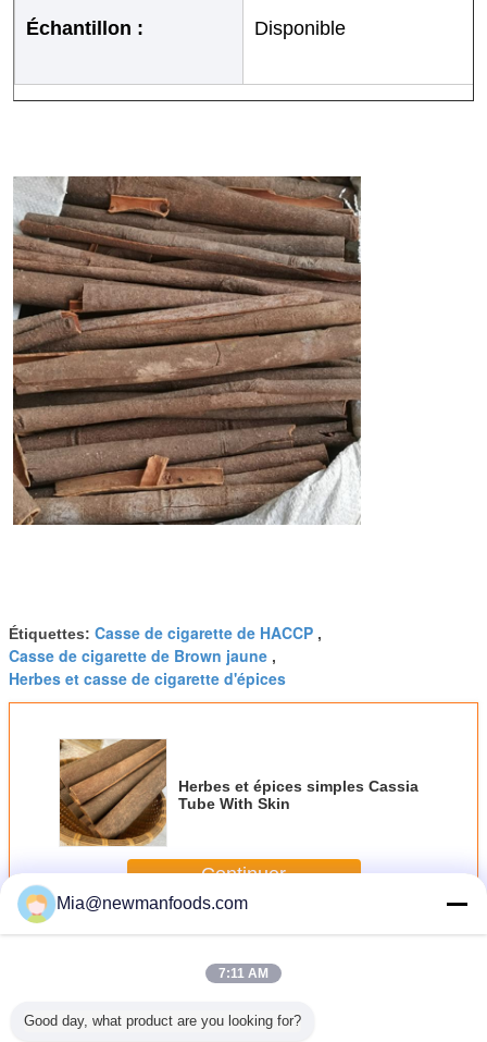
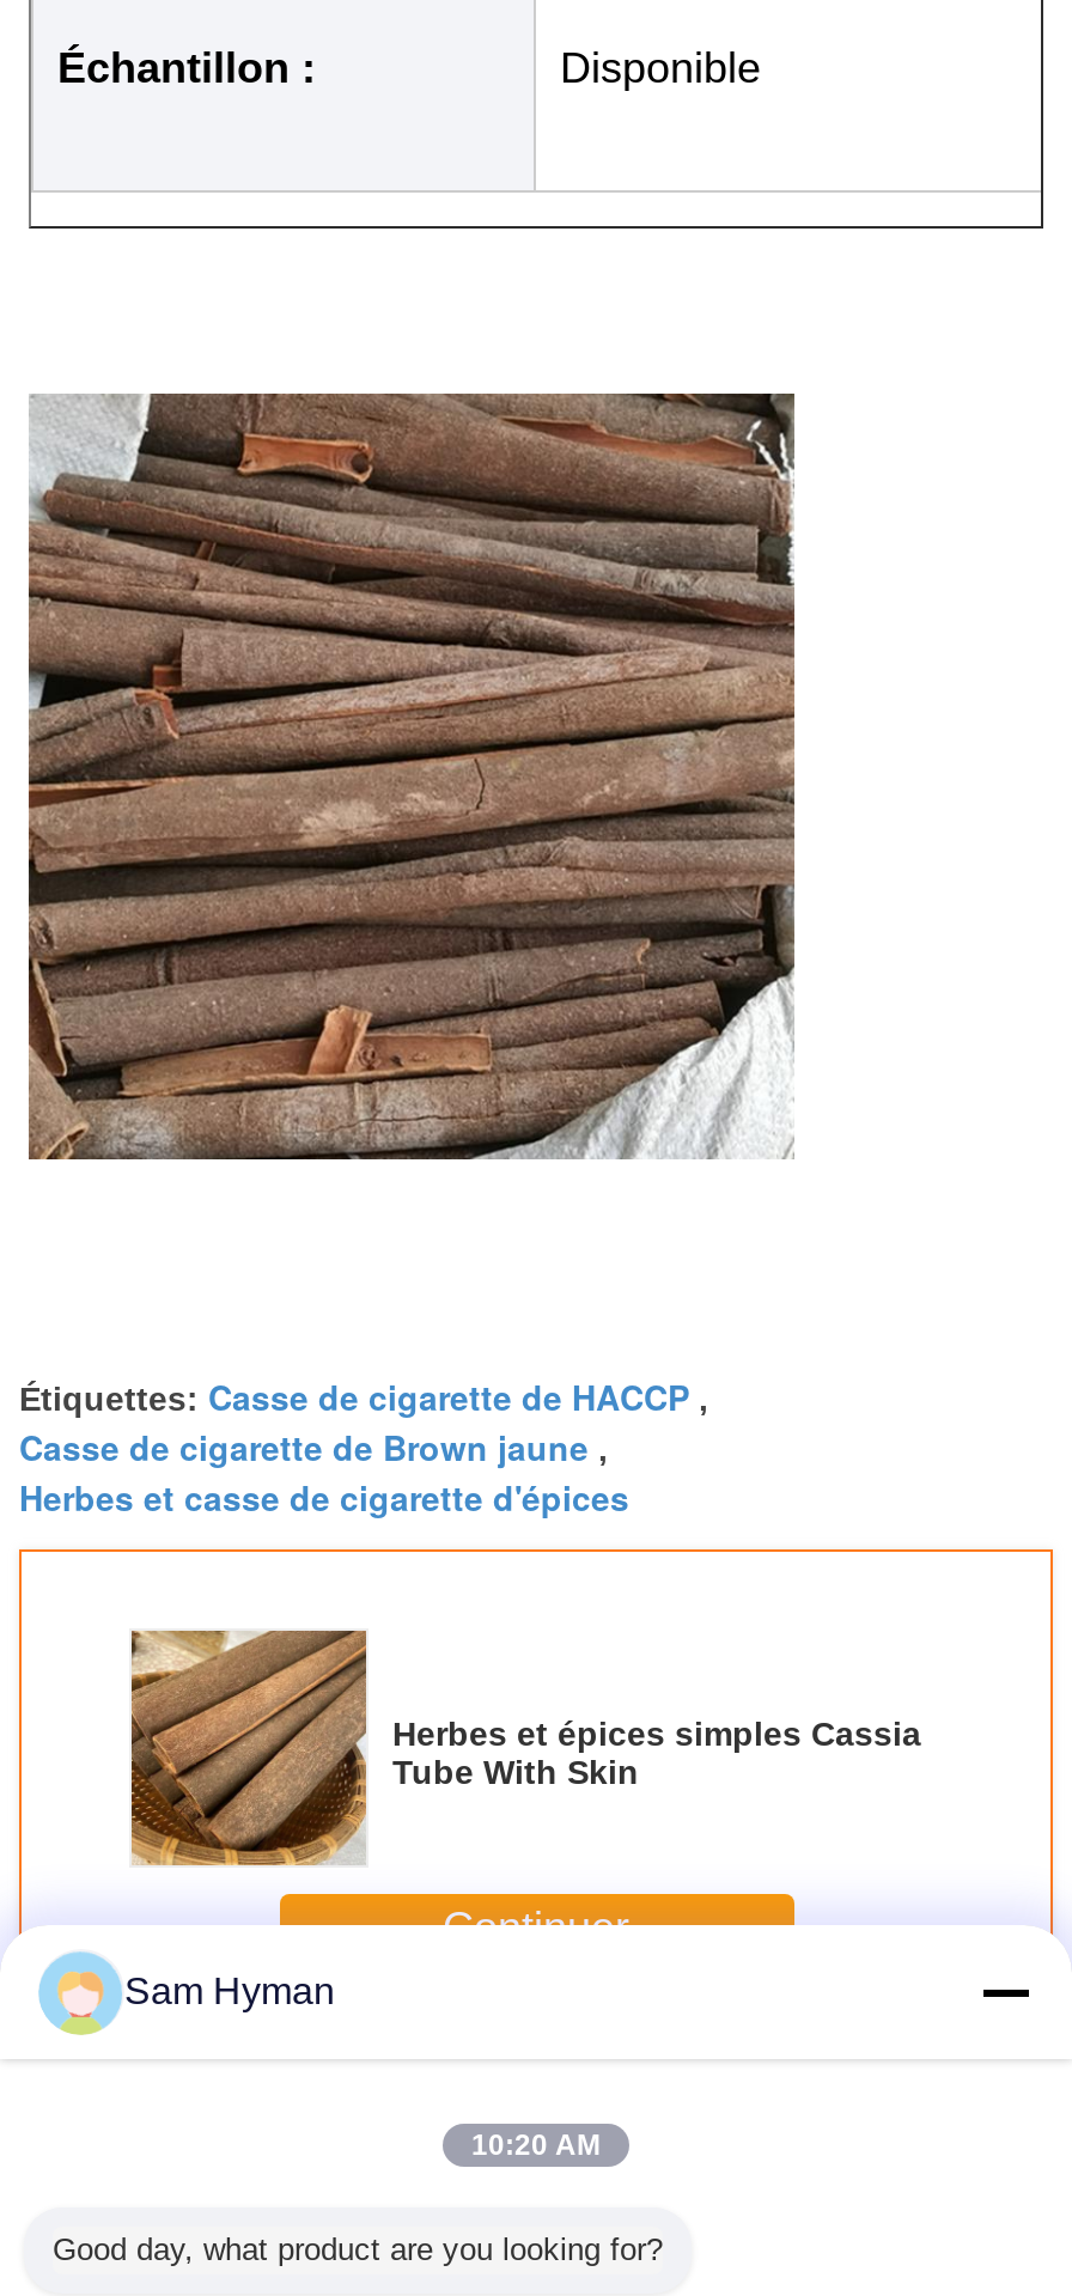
[57,894,248,912] Mia@newmanfoods.com -> [124,1971,335,2011] Sam Hyman
[218,966,269,981] 7:11 AM -> [471,2128,601,2162] 10:20 AM

